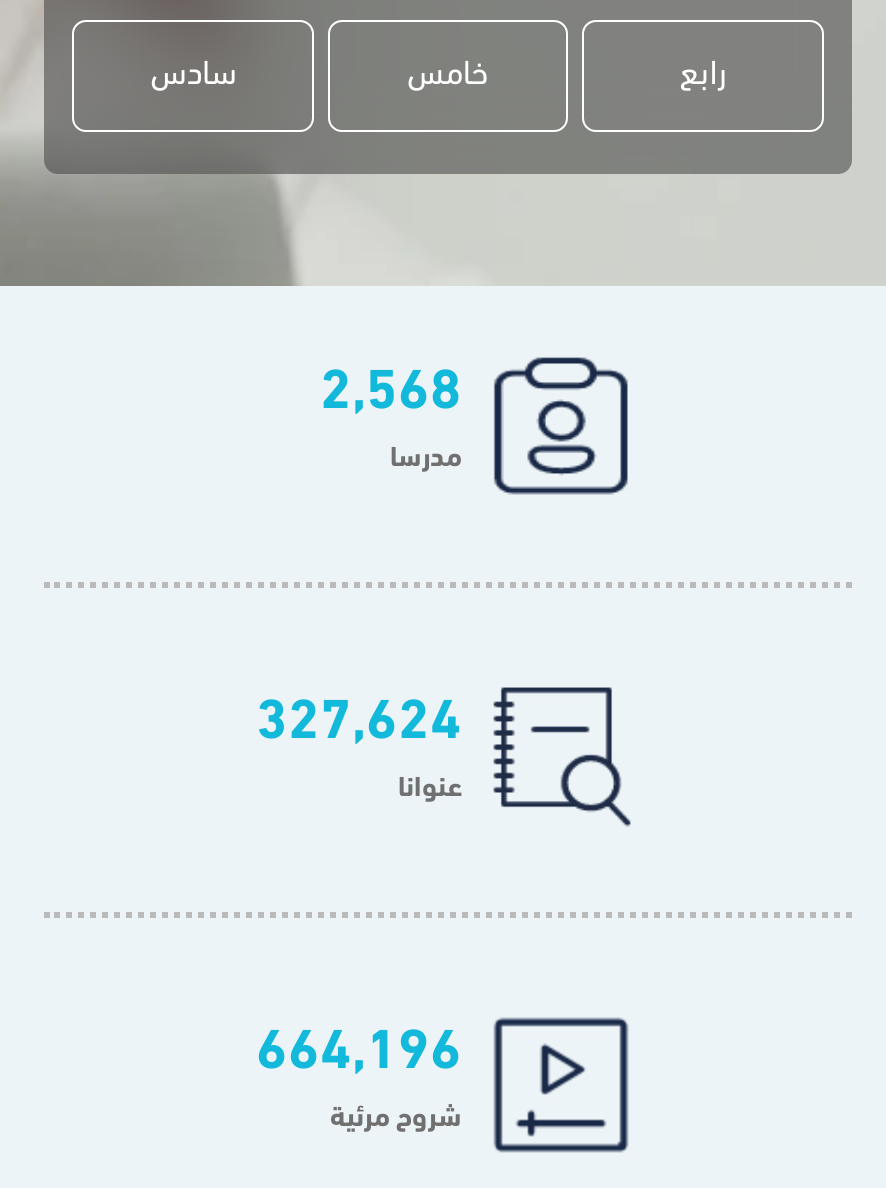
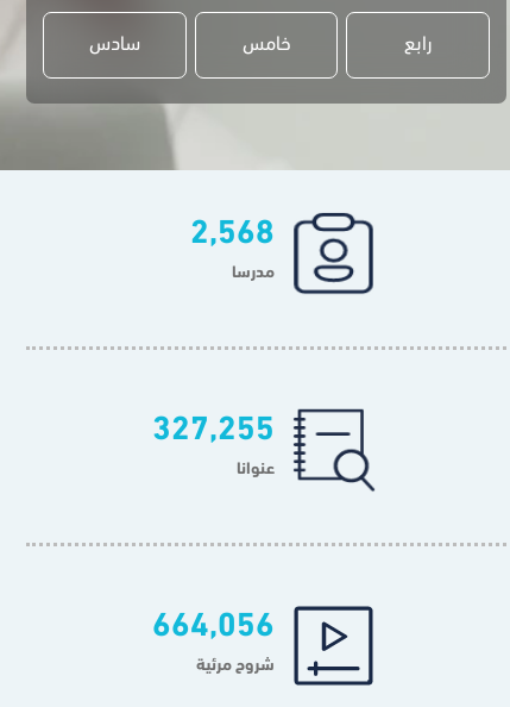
[256,670,462,754] 327,624 -> [152,399,275,449] 327,255
[256,1000,462,1084] 664,196 -> [152,595,275,645] 664,056

